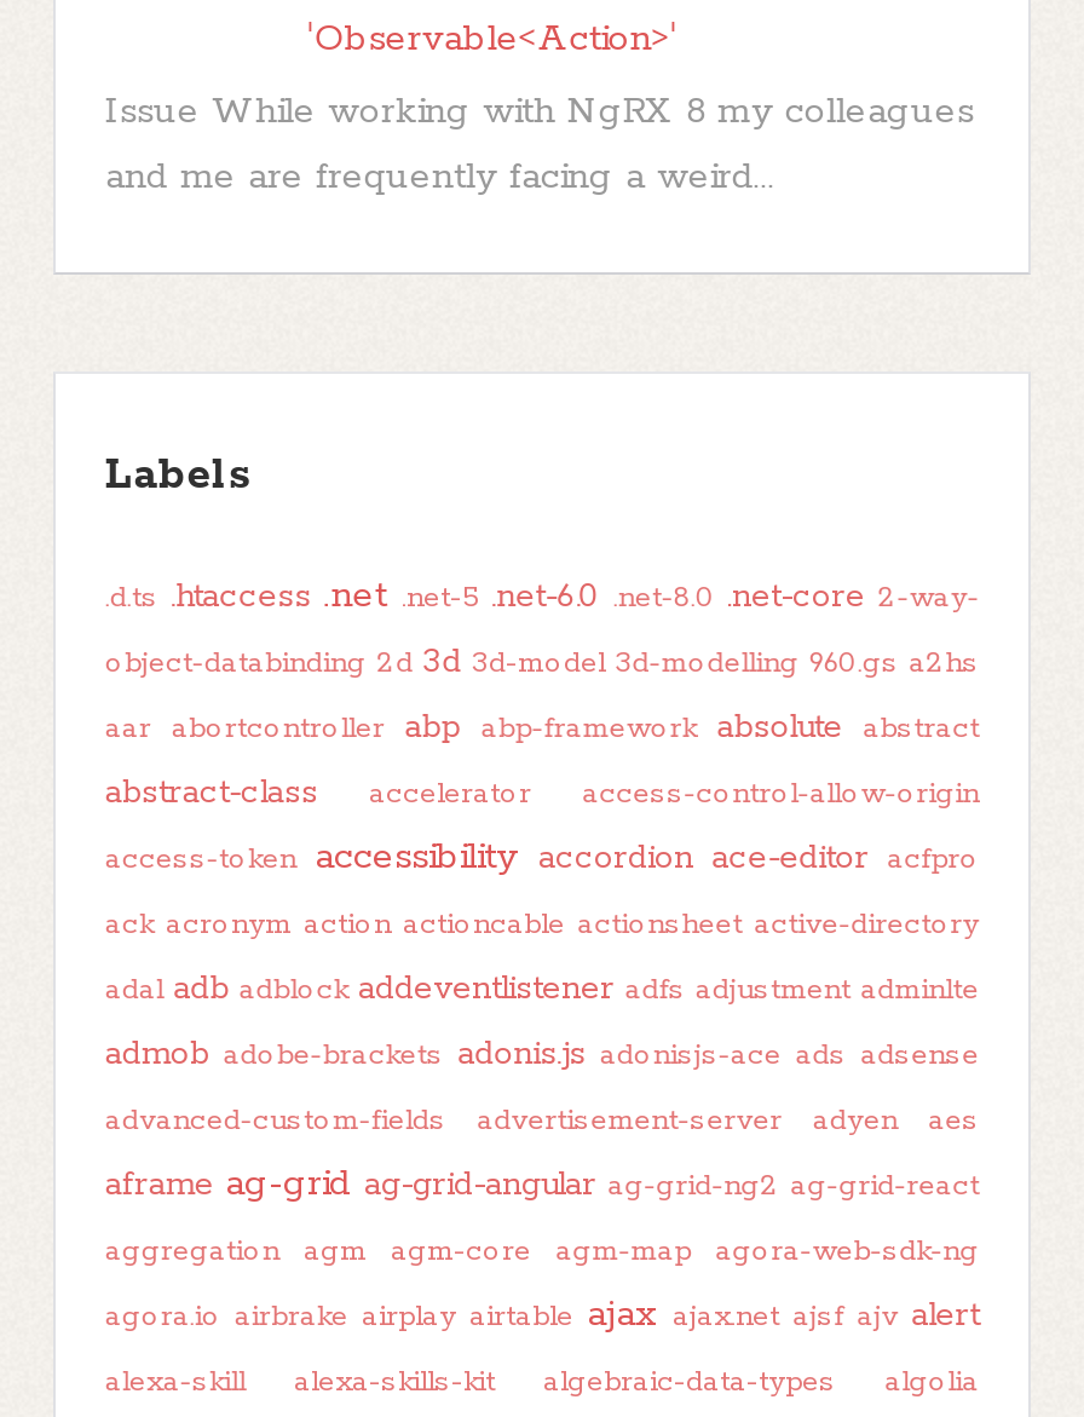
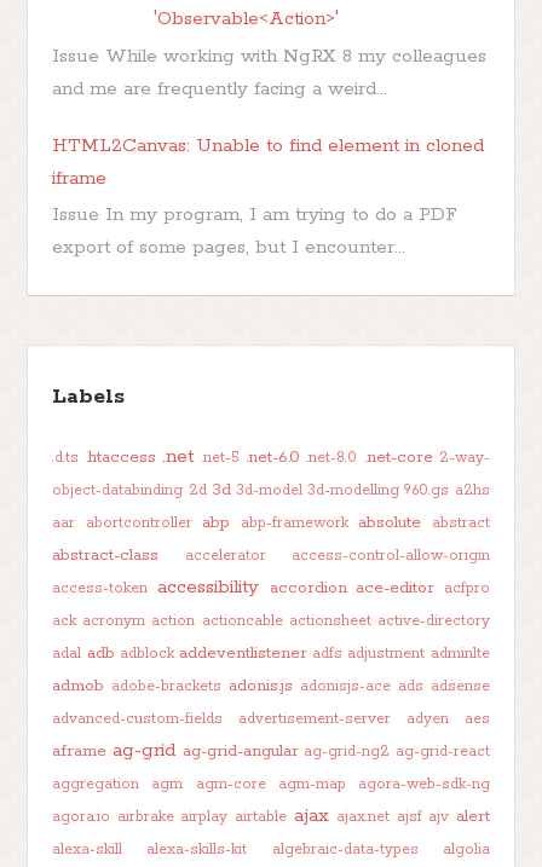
none -> [53,134,484,259] HTML2Canvas: Unable to find element in cloned | iframe | Issue In my program, I am trying to do a PDF | export of some pages, but I encounter...

